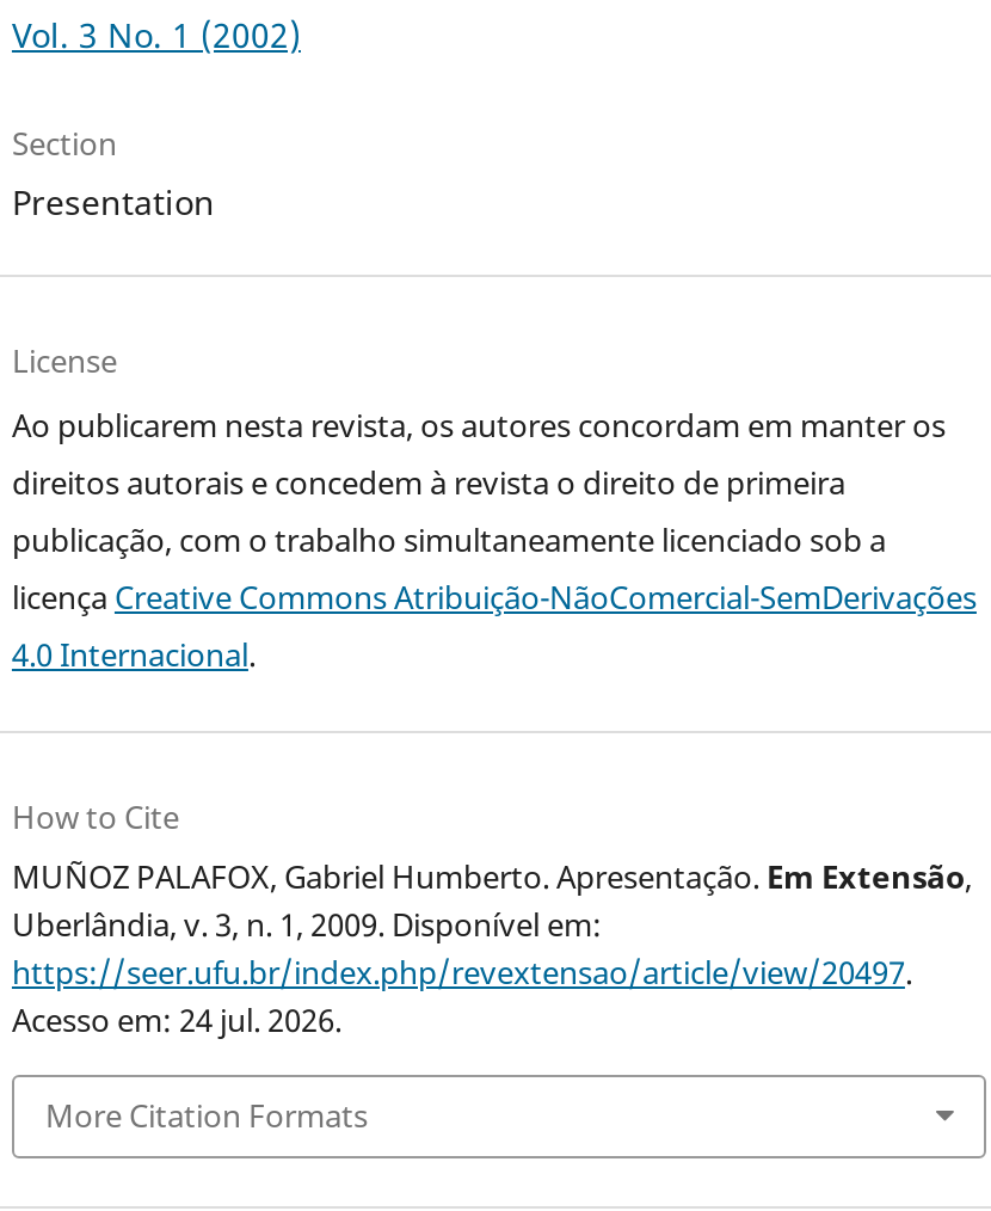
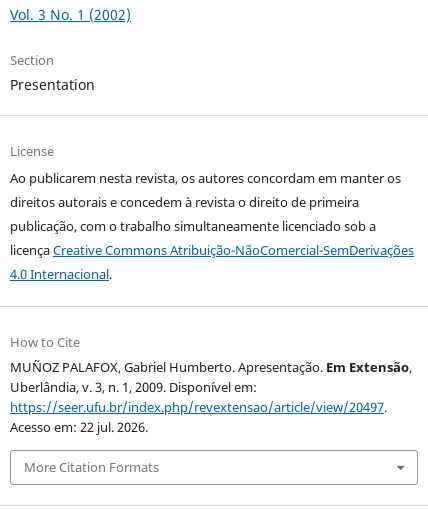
[12,999,341,1042] Acesso em: 24 jul. 2026. -> [10,418,148,436] Acesso em: 22 jul. 2026.

